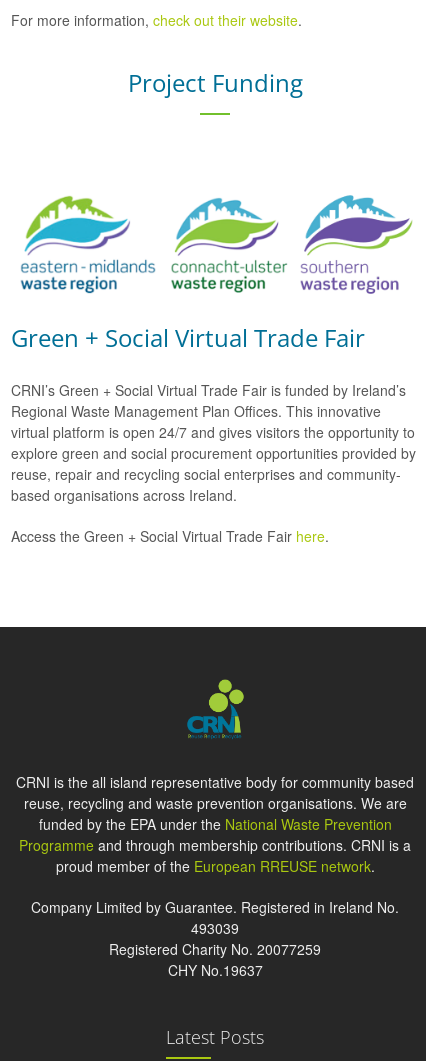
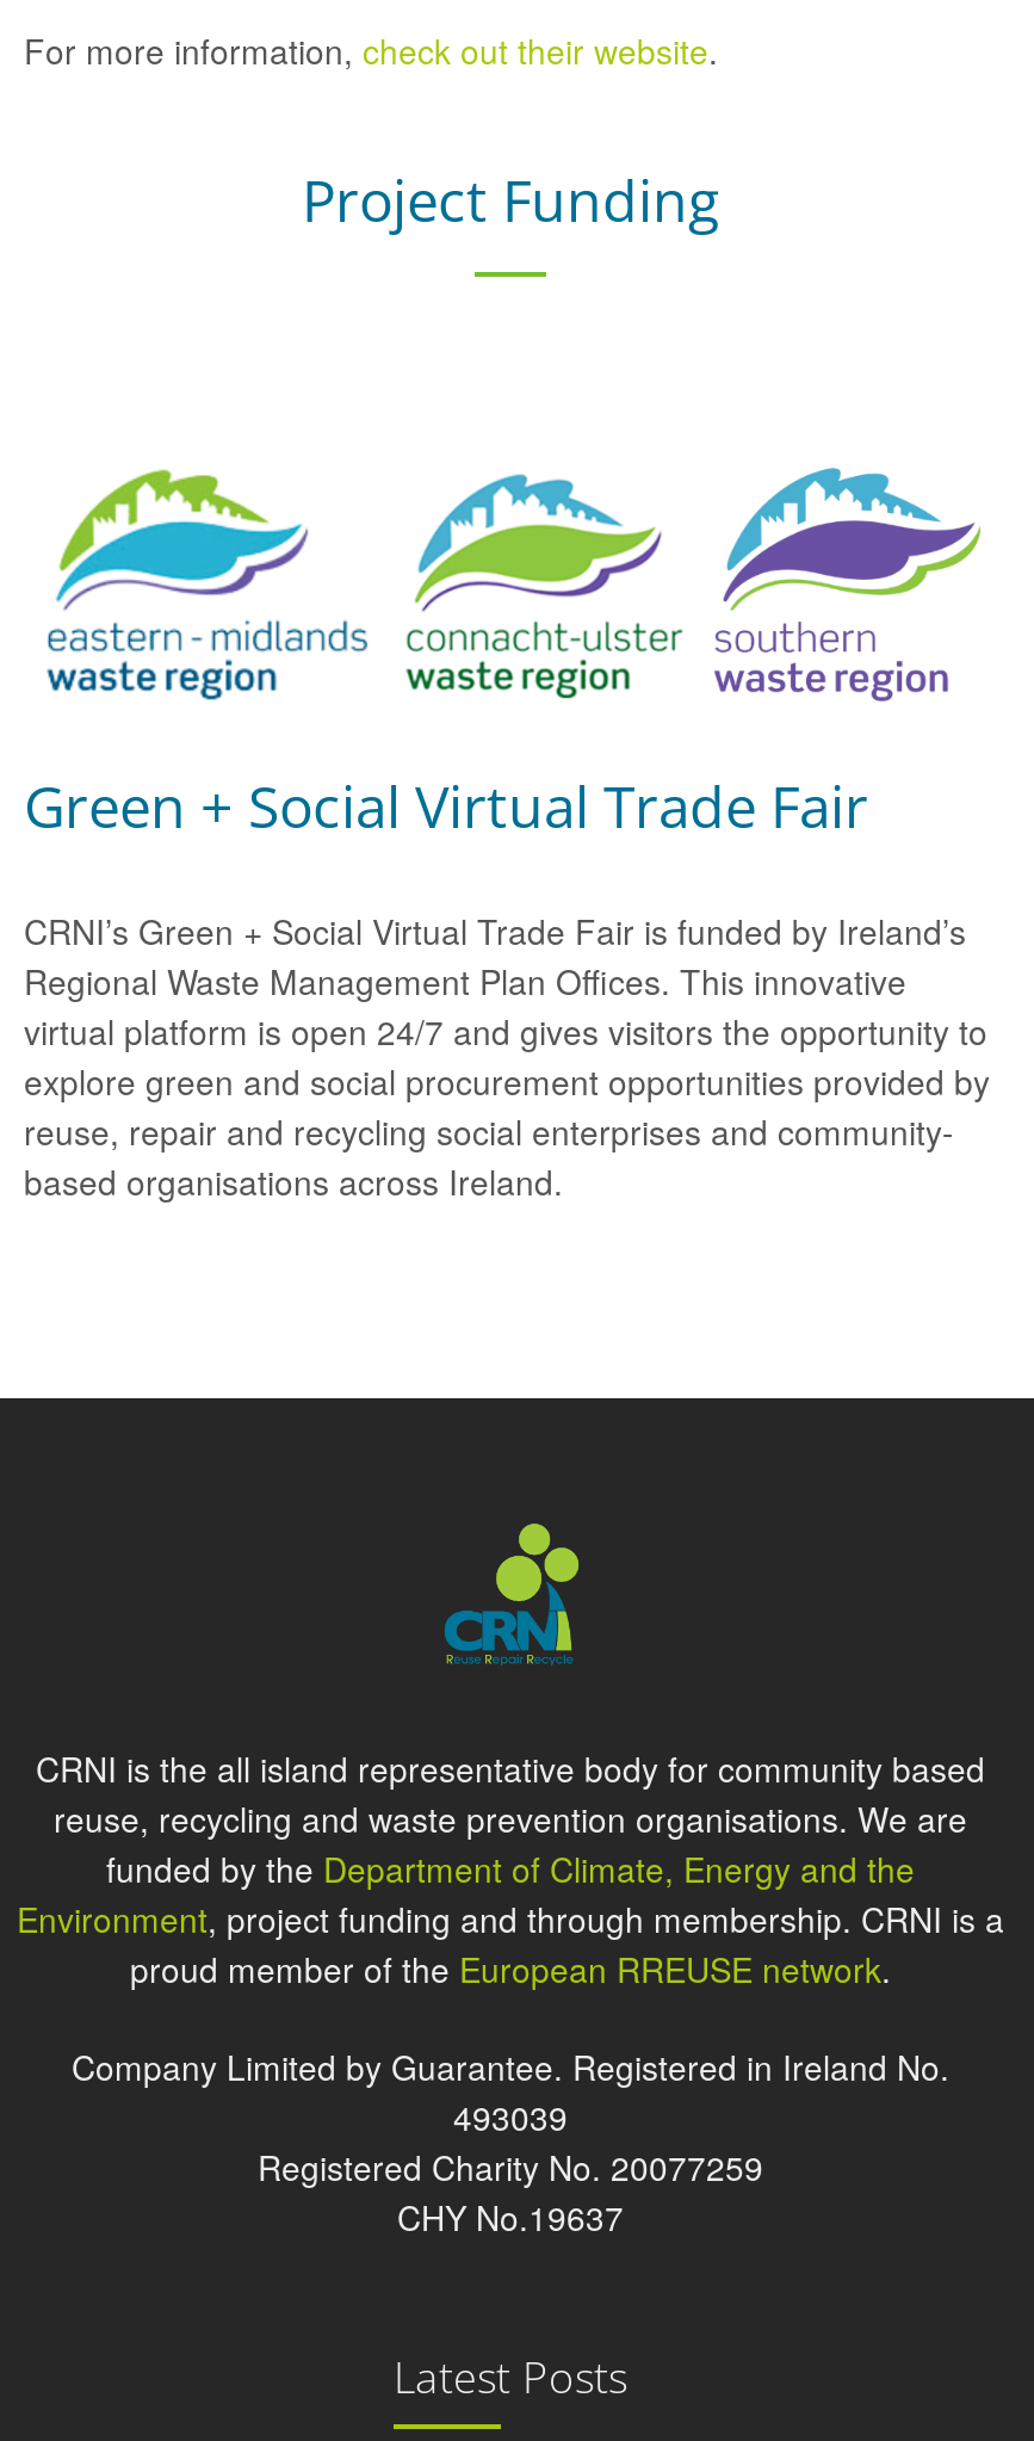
[11,526,329,546] Access the Green + Social Virtual Trade Fair here. -> none
[19,814,411,855] funded by the EPA under the National Waste Prevention | Programme and through membership contributions. CRNI is a -> [17,1845,1004,1943] funded by the Department of Climate, Energy and the | Environment, project funding and through membership. CRNI is a

